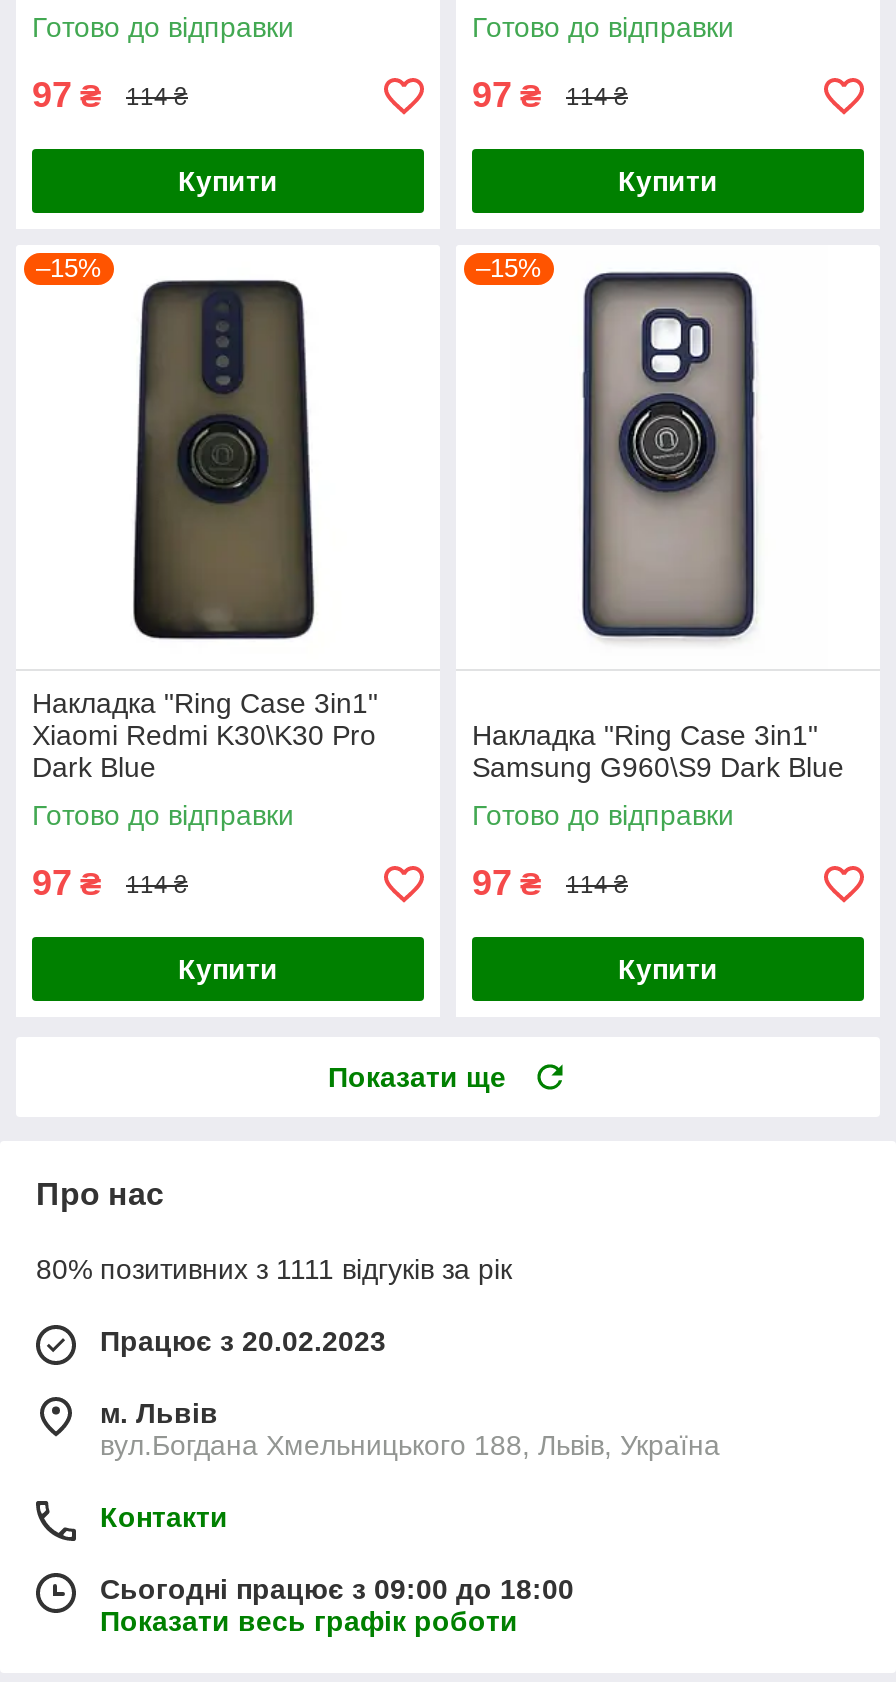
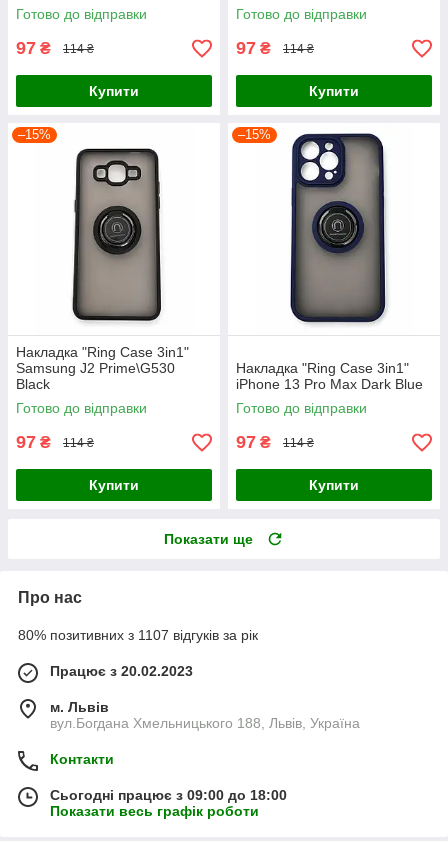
[582,265,772,645] [image] -> [290,132,387,324] [image]
[32,279,376,784] [image] | Xiaomi Redmi K30\K30 Pro | Dark Blue -> [16,141,175,392] [image] | Samsung J2 Prime\G530 | Black
[472,752,844,784] Samsung G960\S9 Dark Blue -> [236,376,423,392] iPhone 13 Pro Max Dark Blue
[36,1254,512,1286] 80% позитивних з 1111 відгуків за рік -> [18,627,258,643] 80% позитивних з 1107 відгуків за рік

